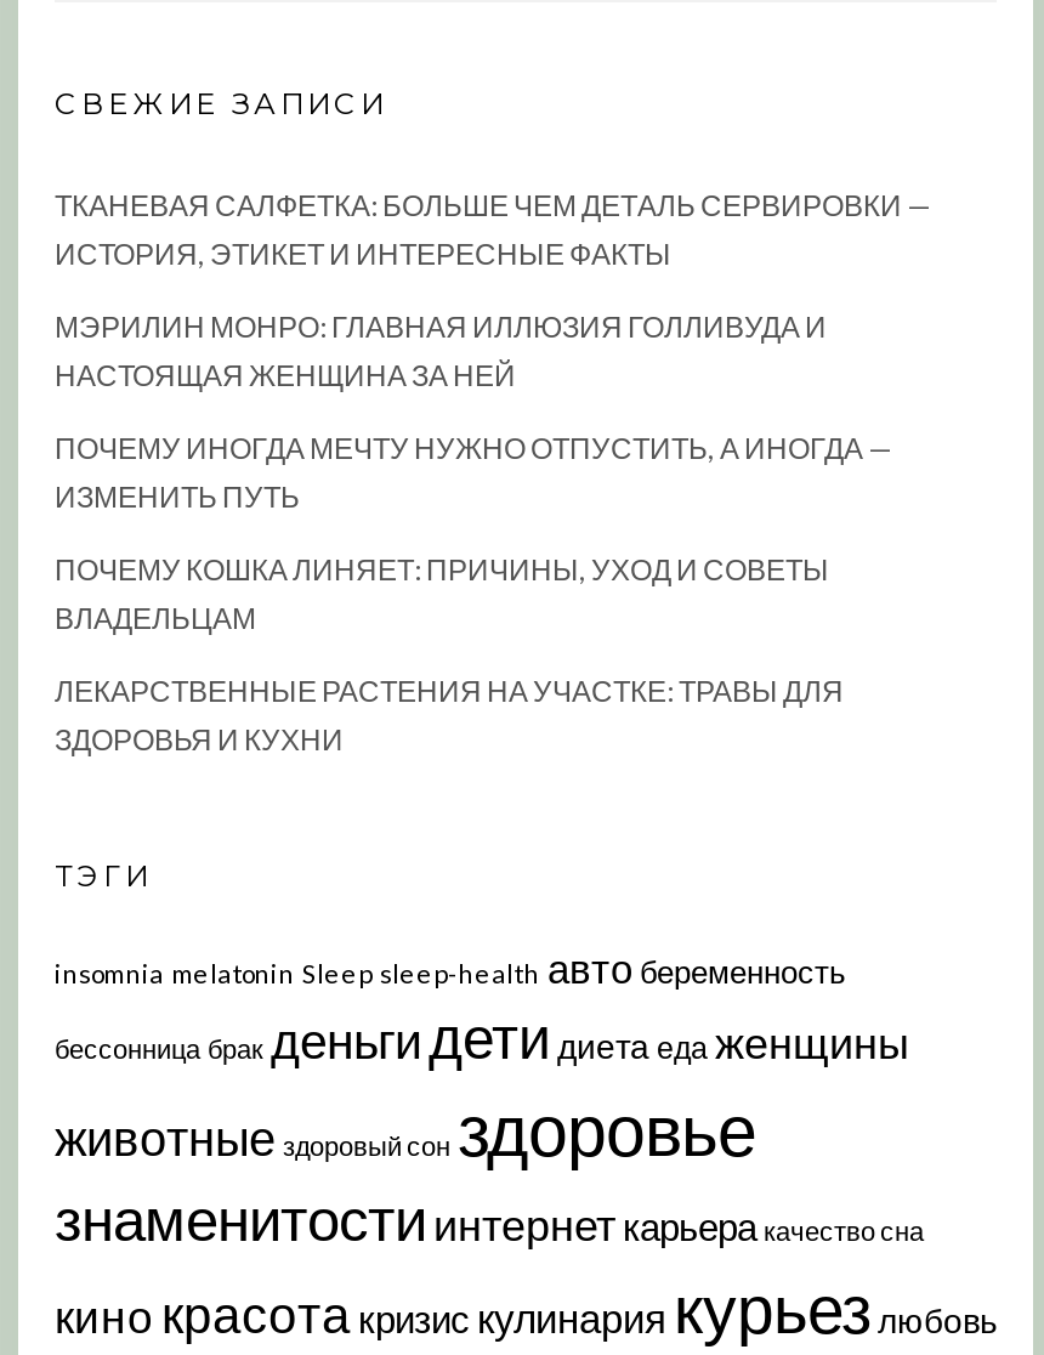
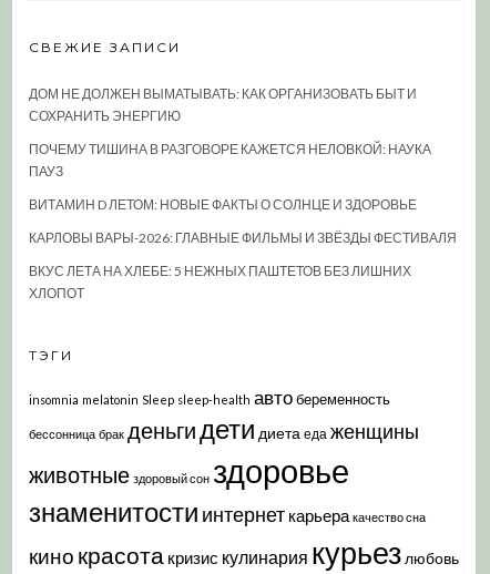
[55,186,931,271] ТКАНЕВАЯ САЛФЕТКА: БОЛЬШЕ ЧЕМ ДЕТАЛЬ СЕРВИРОВКИ — | ИСТОРИЯ, ЭТИКЕТ И ИНТЕРЕСНЫЕ ФАКТЫ -> [29,85,417,124] ДОМ НЕ ДОЛЖЕН ВЫМАТЫВАТЬ: КАК ОРГАНИЗОВАТЬ БЫТ И | СОХРАНИТЬ ЭНЕРГИЮ
[55,308,827,393] МЭРИЛИН МОНРО: ГЛАВНАЯ ИЛЛЮЗИЯ ГОЛЛИВУДА И | НАСТОЯЩАЯ ЖЕНЩИНА ЗА НЕЙ -> [29,140,431,179] ПОЧЕМУ ТИШИНА В РАЗГОВОРЕ КАЖЕТСЯ НЕЛОВКОЙ: НАУКА | ПАУЗ
[55,429,892,514] ПОЧЕМУ ИНОГДА МЕЧТУ НУЖНО ОТПУСТИТЬ, А ИНОГДА — | ИЗМЕНИТЬ ПУТЬ -> [29,196,417,212] ВИТАМИН D ЛЕТОМ: НОВЫЕ ФАКТЫ О СОЛНЦЕ И ЗДОРОВЬЕ
[55,550,829,635] ПОЧЕМУ КОШКА ЛИНЯЕТ: ПРИЧИНЫ, УХОД И СОВЕТЫ | ВЛАДЕЛЬЦАМ -> [29,229,457,246] КАРЛОВЫ ВАРЫ-2026: ГЛАВНЫЕ ФИЛЬМЫ И ЗВЁЗДЫ ФЕСТИВАЛЯ
[55,672,844,757] ЛЕКАРСТВЕННЫЕ РАСТЕНИЯ НА УЧАСТКЕ: ТРАВЫ ДЛЯ | ЗДОРОВЬЯ И КУХНИ -> [29,262,411,301] ВКУС ЛЕТА НА ХЛЕБЕ: 5 НЕЖНЫХ ПАШТЕТОВ БЕЗ ЛИШНИХ | ХЛОПОТ

